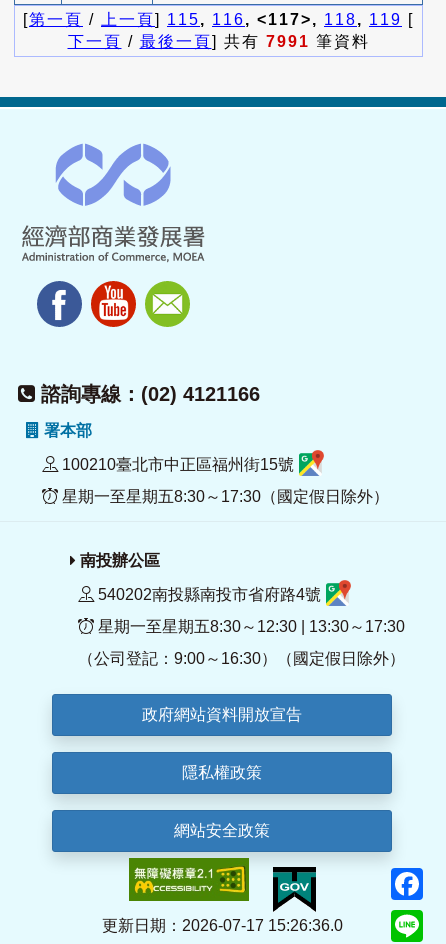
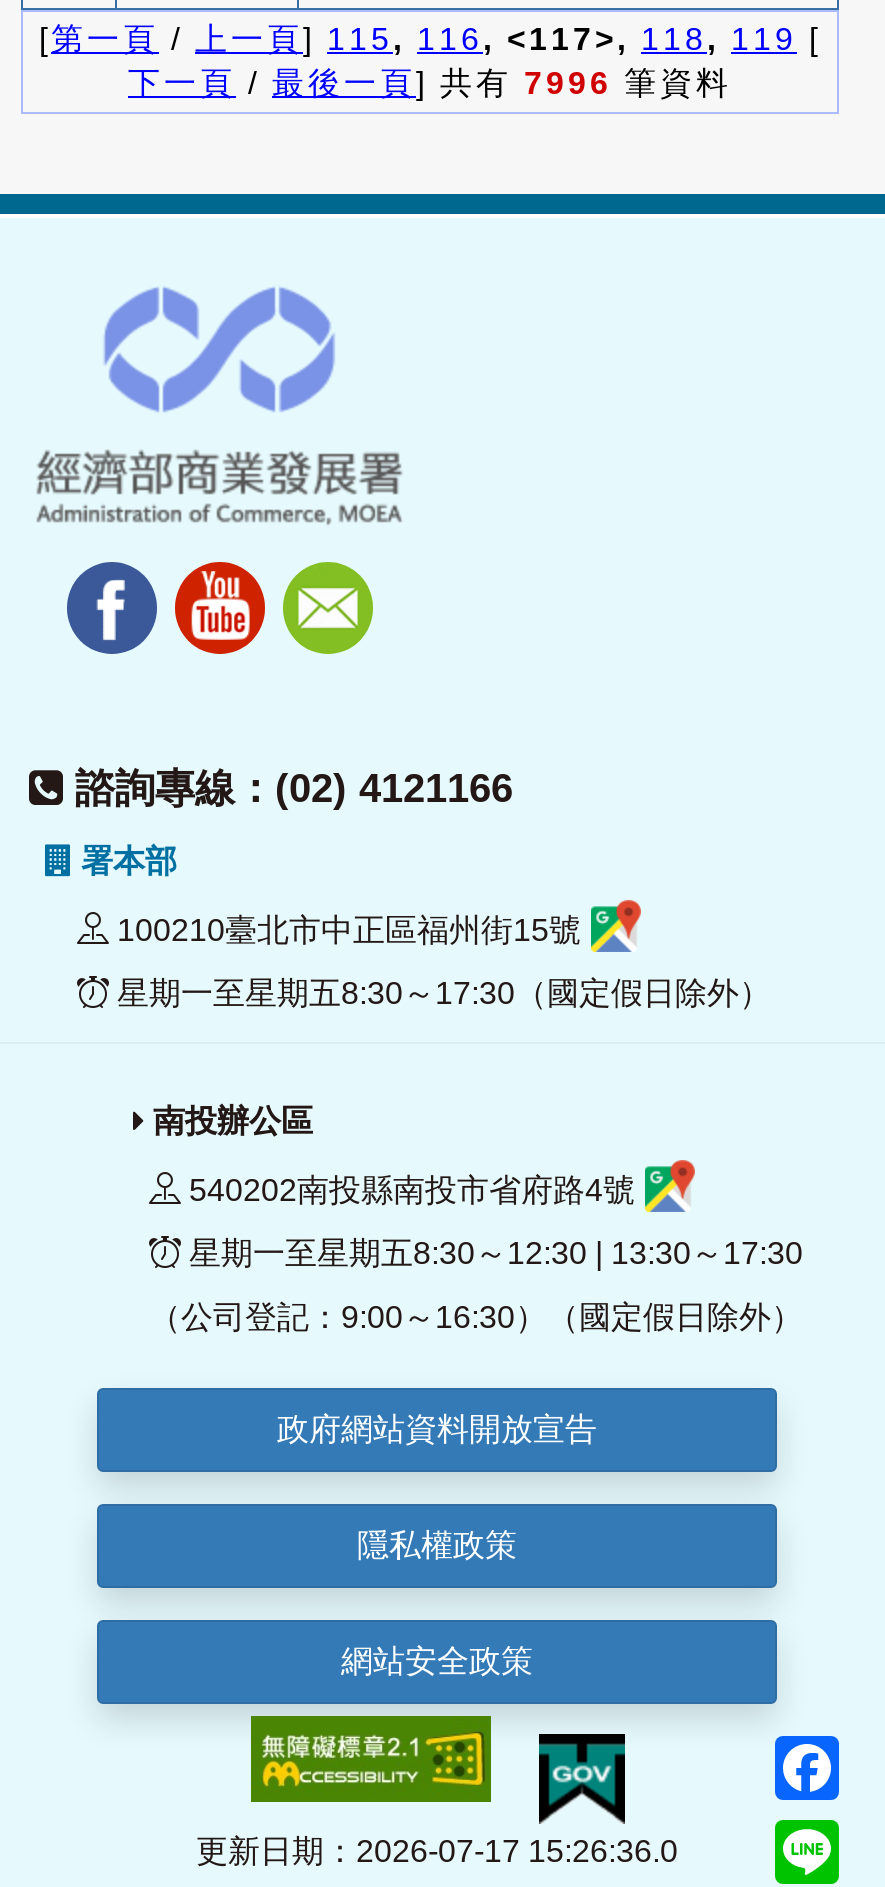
[67,33,369,50] 下一頁/最後一頁] 共有7991筆資料 -> [128,66,732,100] 下一頁/最後一頁] 共有7996筆資料

